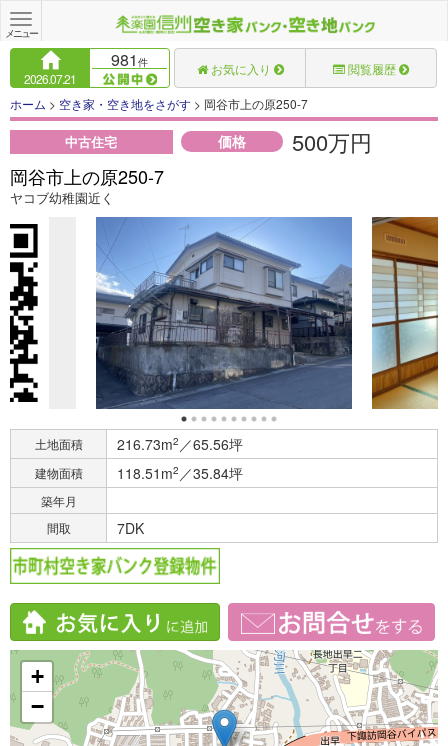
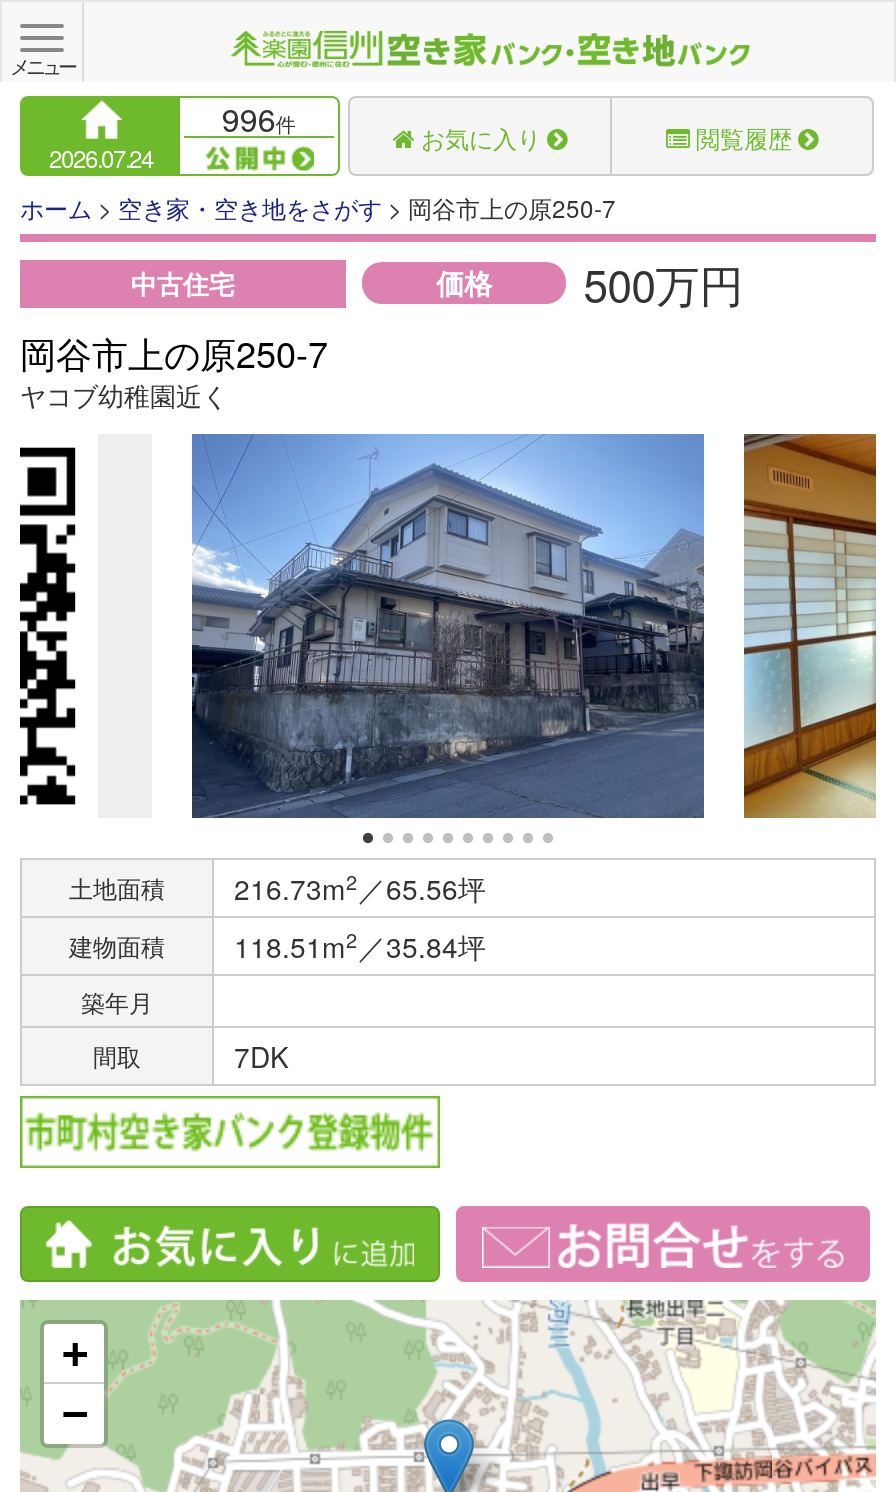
[111,48,148,71] 981件 -> [222,96,296,142] 996件
[24,70,76,87] 2026.07.21 -> [49,140,153,174] 2026.07.24

